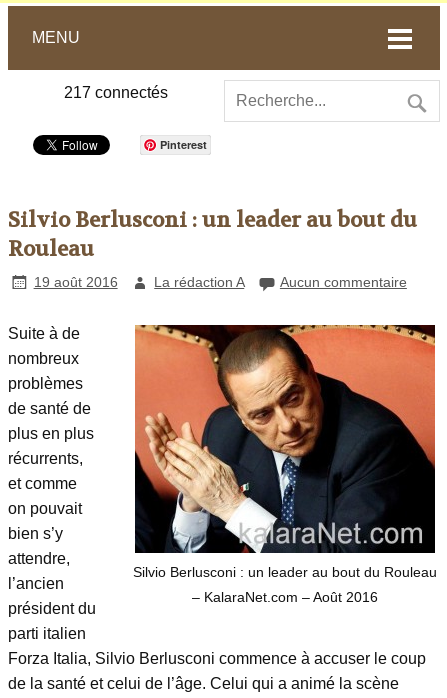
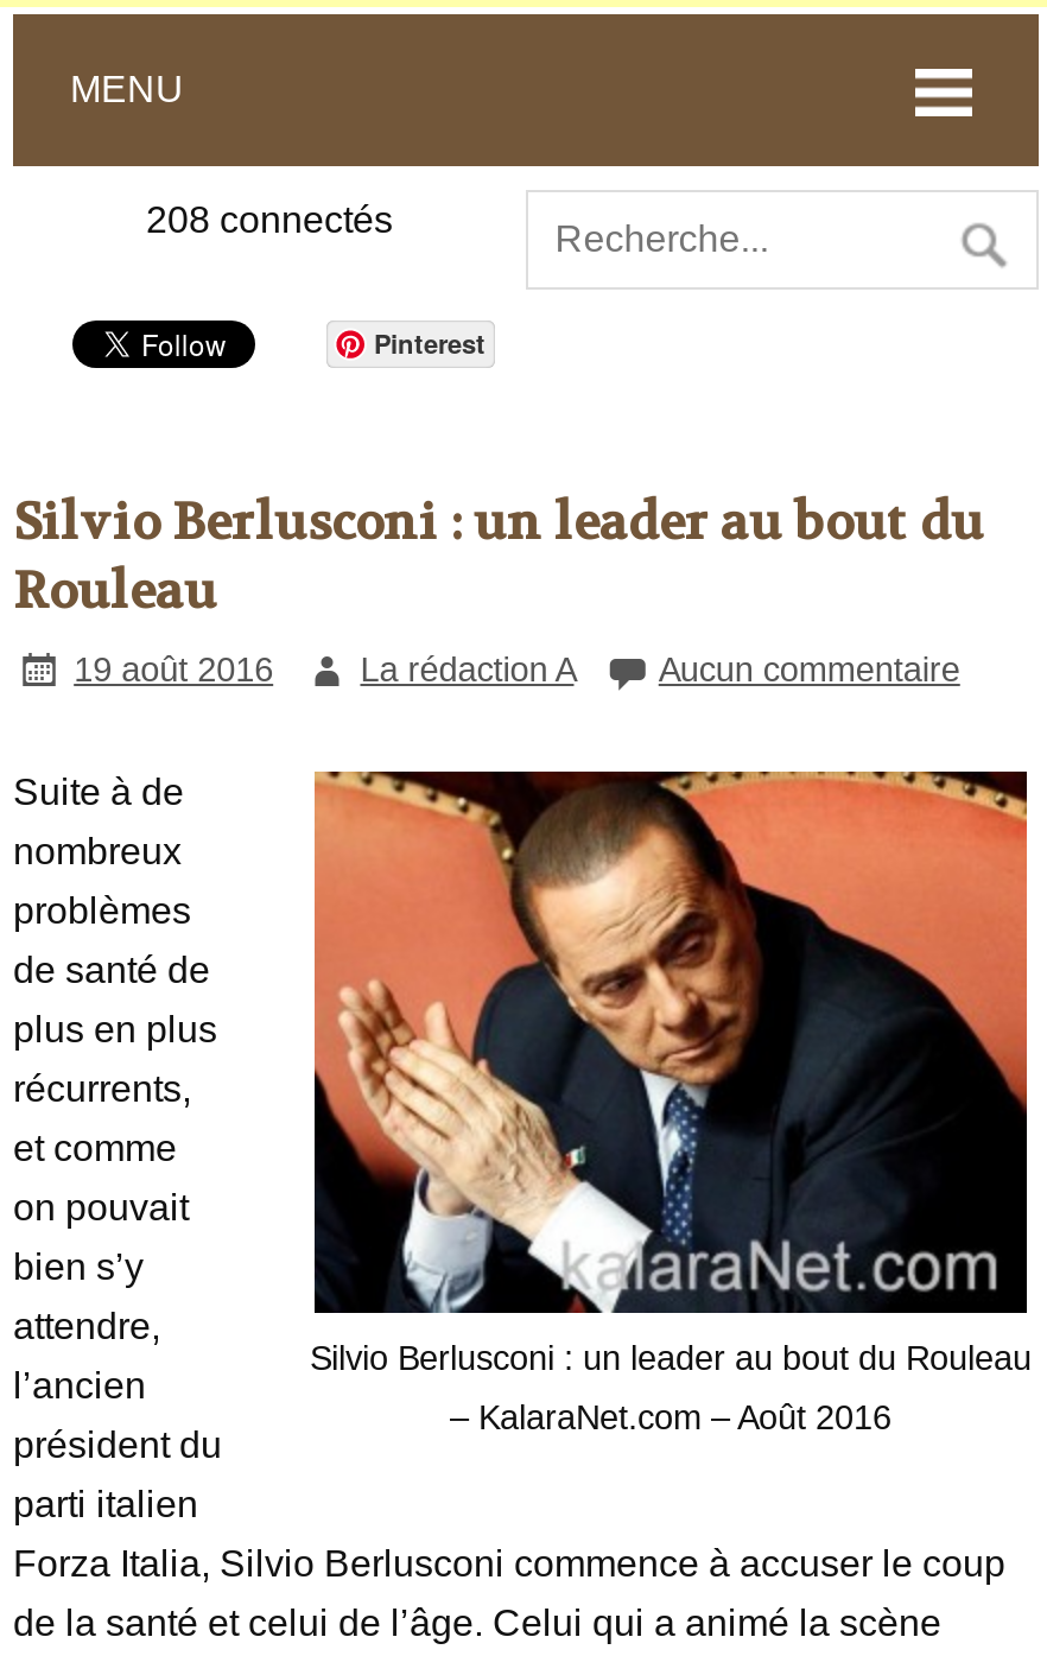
[64,84,168,101] 217 connectés -> [146,199,393,240] 208 connectés

